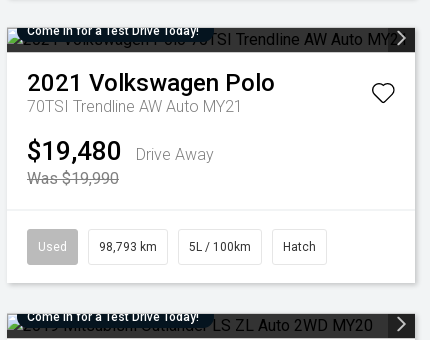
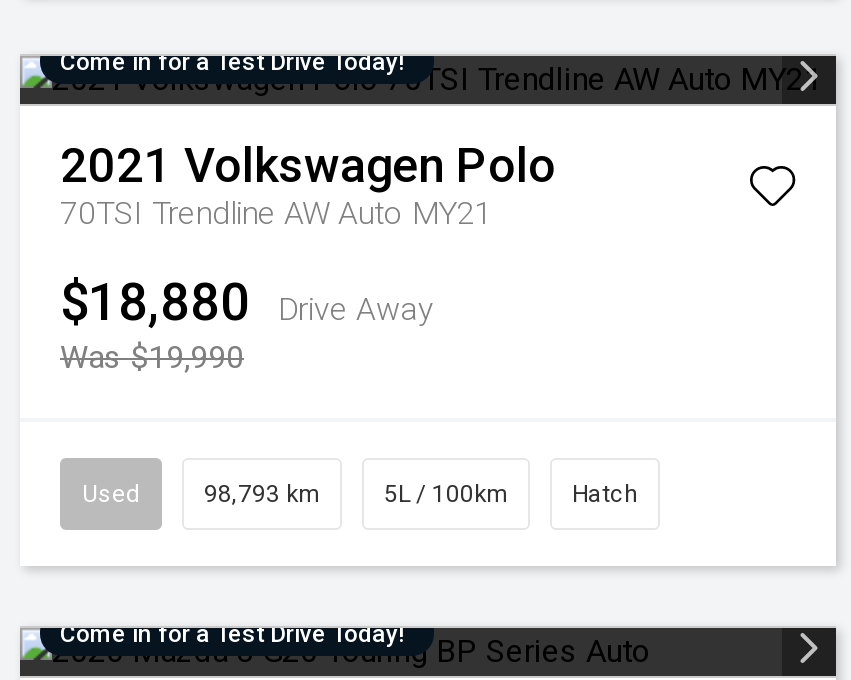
[27,136,214,166] $19,480 Drive Away -> [60,273,434,333] $18,880 Drive Away

